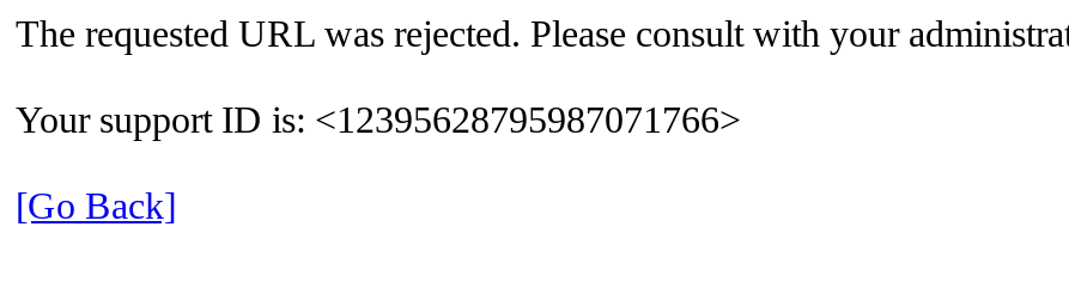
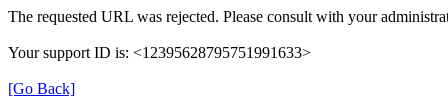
[16,99,741,140] Your support ID is: <12395628795987071766> -> [8,44,311,61] Your support ID is: <12395628795751991633>

